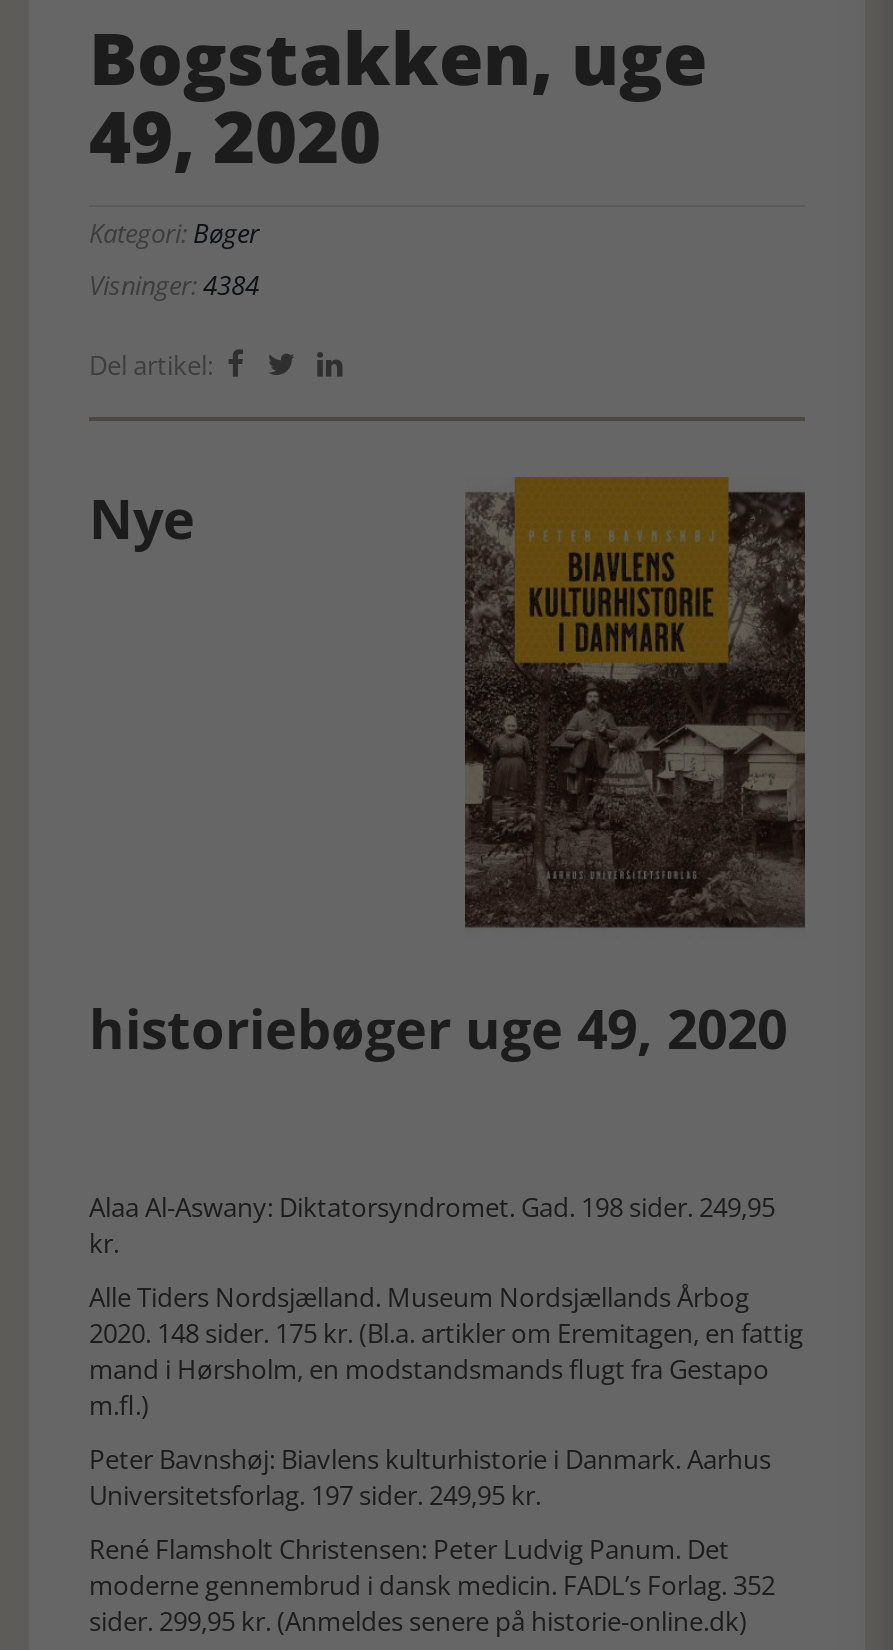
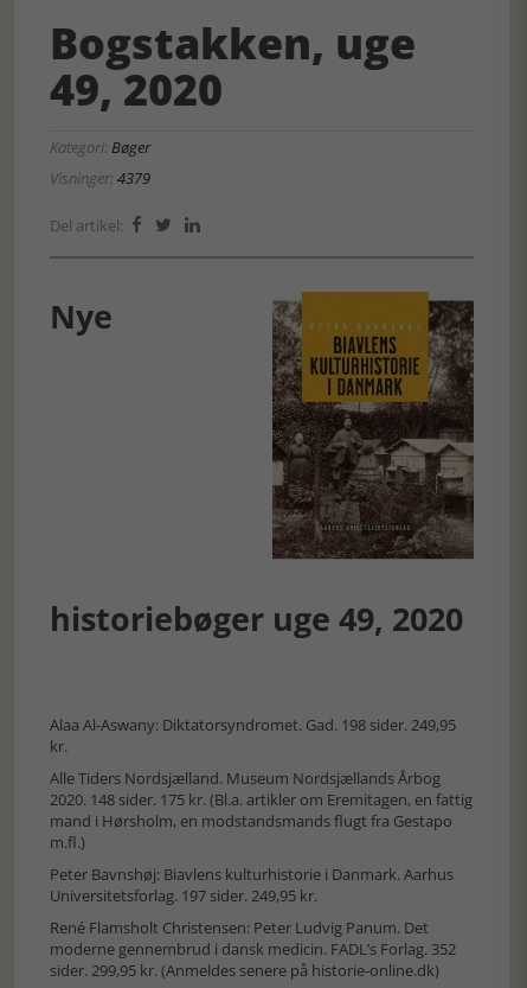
[89,267,259,303] Visninger: 4384 -> [50,167,150,189] Visninger: 4379

